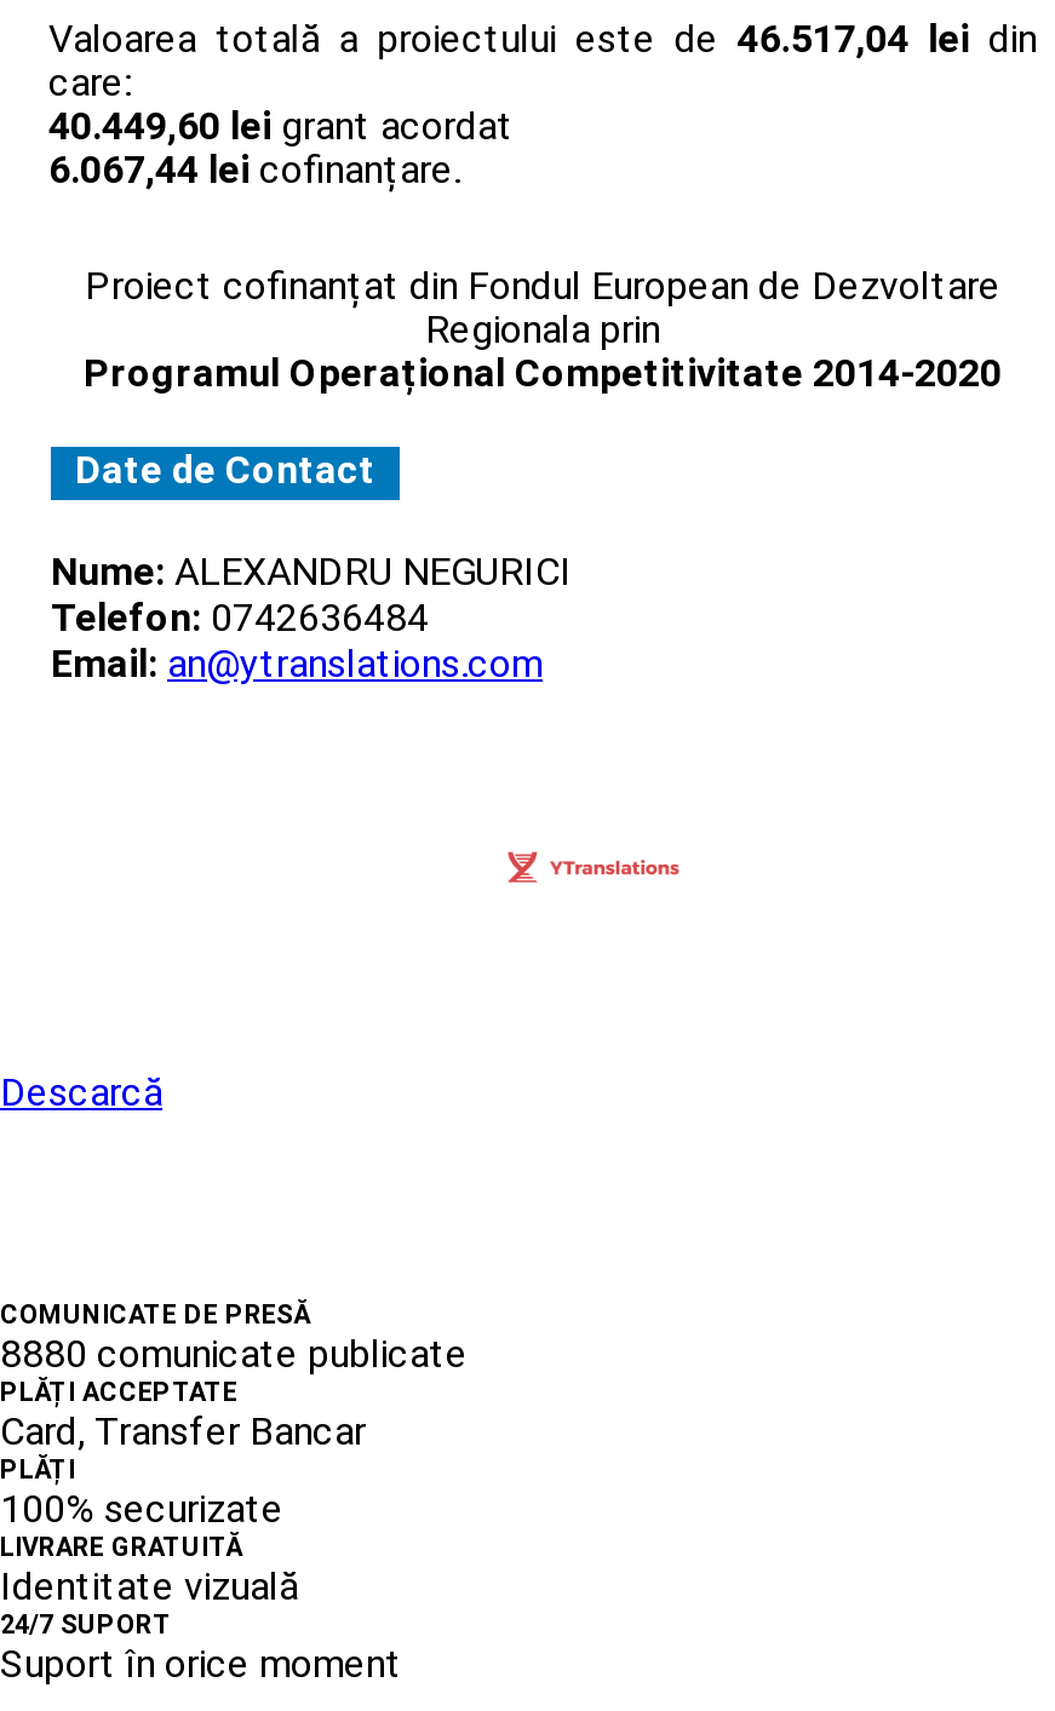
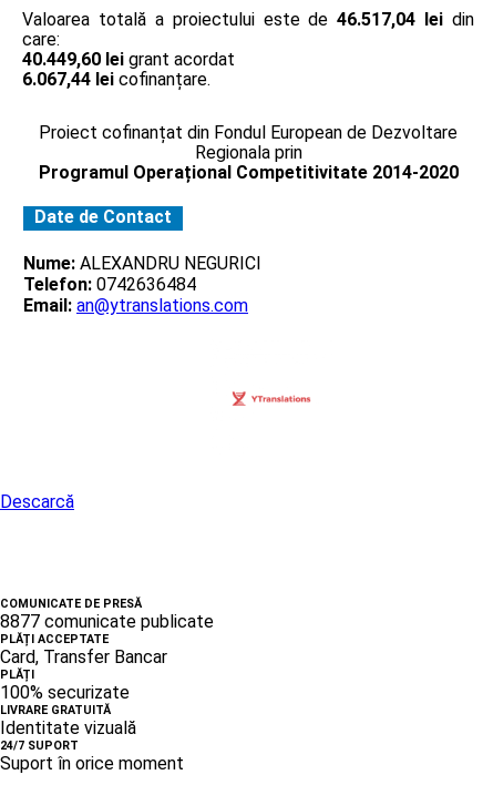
[0,1330,468,1376] 8880 comunicate publicate -> [0,611,214,632] 8877 comunicate publicate

